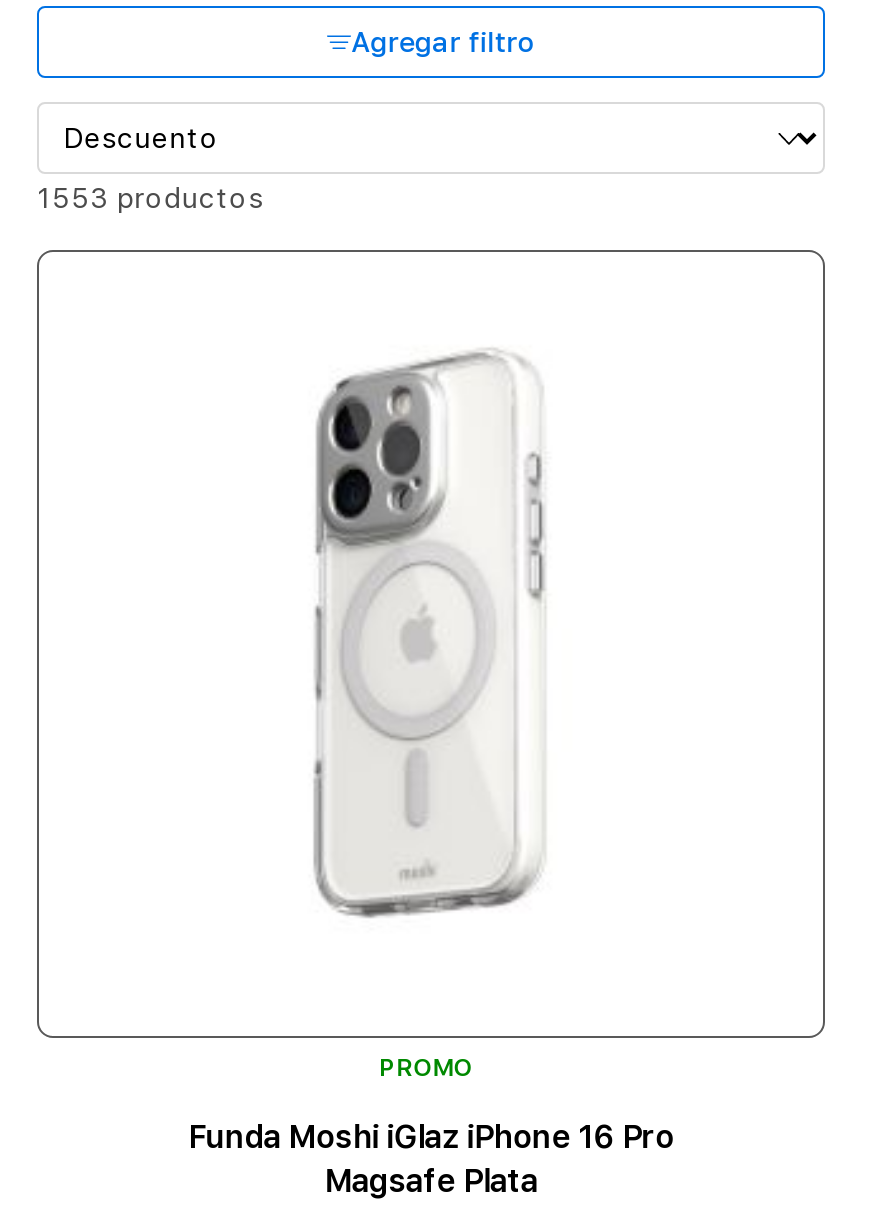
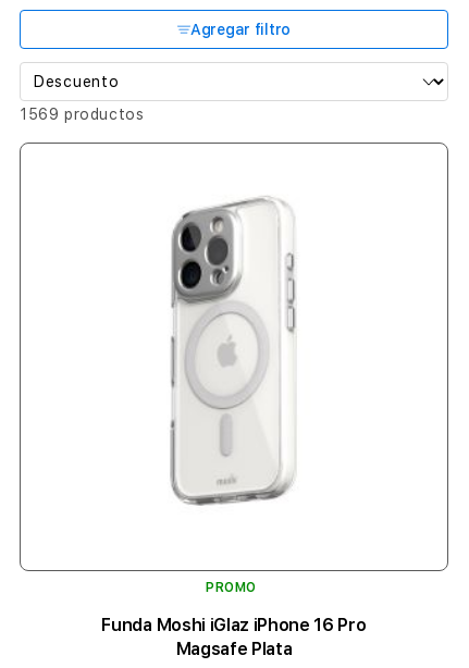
[37,182,264,214] 1553 productos -> [20,106,144,123] 1569 productos

